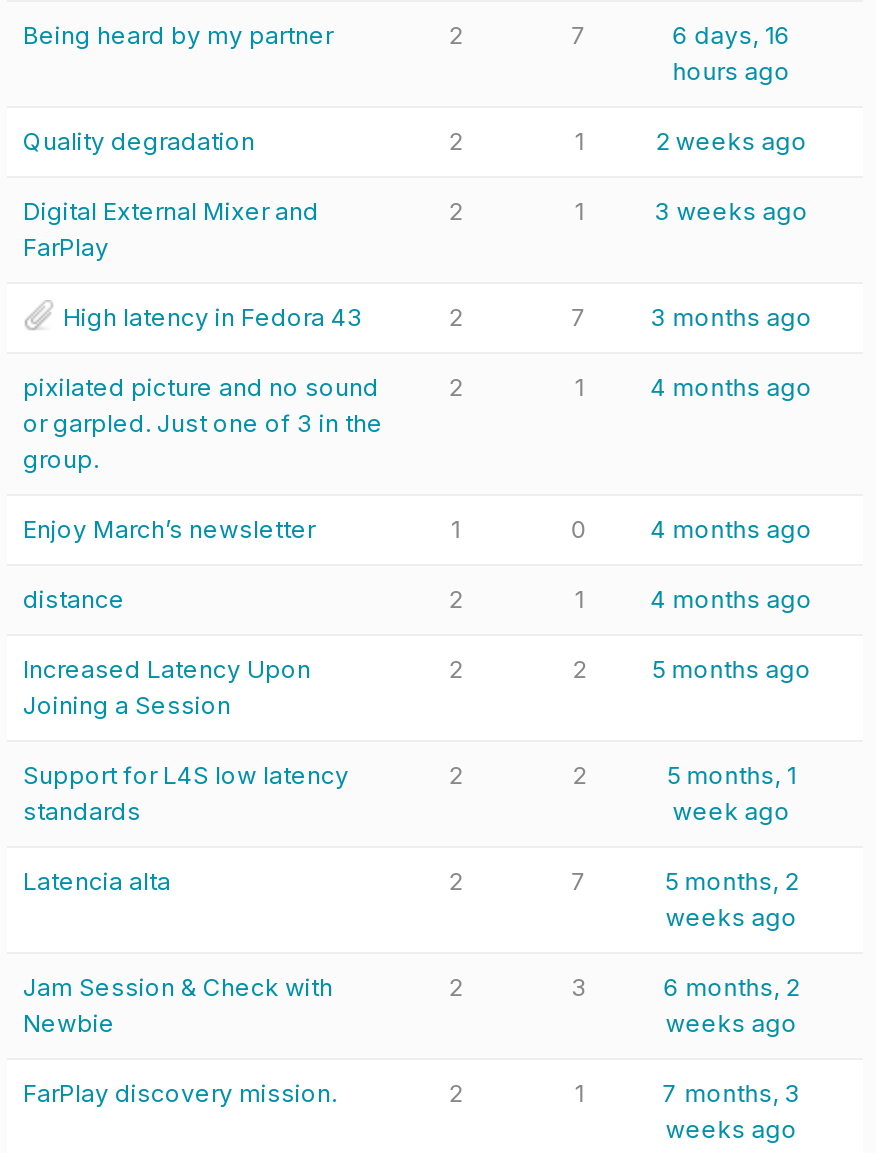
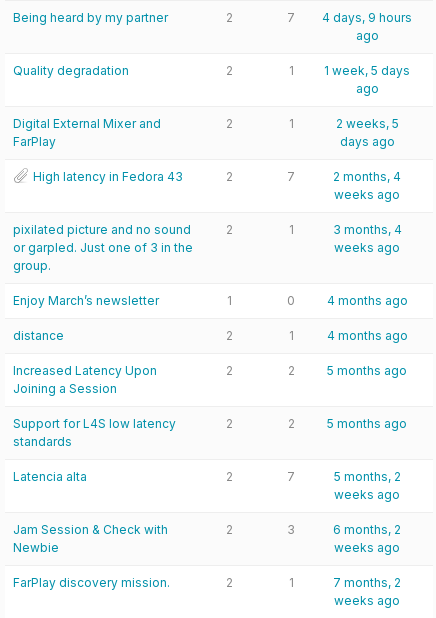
[673,20,791,86] 6 days, 16 | hours ago -> [322,10,412,43] 4 days, 9 hours | ago
[656,126,808,156] 2 weeks ago -> [324,63,410,96] 1 week, 5 days | ago
[655,196,809,226] 3 weeks ago -> [336,116,399,149] 2 weeks, 5 | days ago
[651,302,813,332] 3 months ago -> [333,169,401,202] 2 months, 4 | weeks ago
[651,372,813,402] 4 months ago -> [333,222,402,255] 3 months, 4 | weeks ago
[667,760,797,826] 5 months, 1 | week ago -> [327,416,407,431] 5 months ago
[663,1078,801,1108] 7 months, 3 -> [333,575,401,590] 7 months, 2

